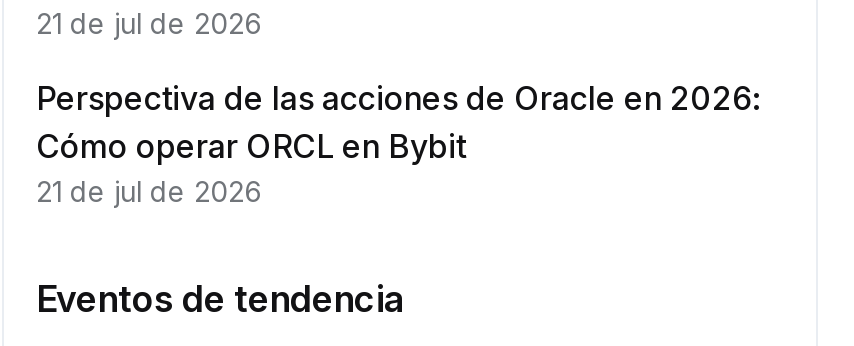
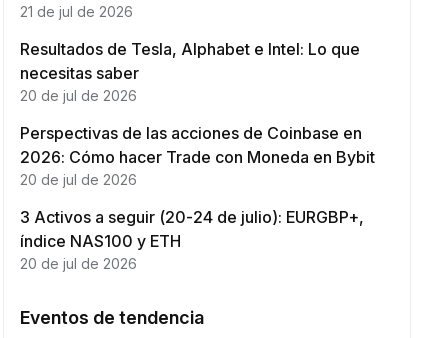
[36,77,760,207] Perspectiva de las acciones de Oracle en 2026: | Cómo operar ORCL en Bybit | 21 de jul de 2026 -> [20,39,375,272] Resultados de Tesla, Alphabet e Intel: Lo que | necesitas saber | 20 de jul de 2026 | Perspectivas de las acciones de Coinbase en | 2026: Cómo hacer Trade con Moneda en Bybit | 20 de jul de 2026 | 3 Activos a seguir (20-24 de julio): EURGBP+, | índice NAS100 y ETH | 20 de jul de 2026

